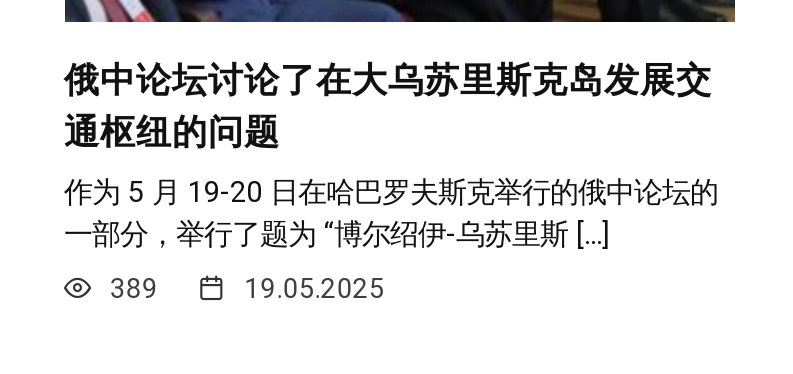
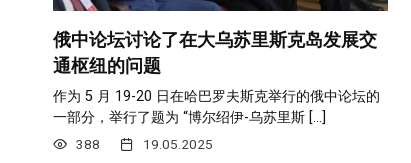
[110,272,158,304] 389 -> [76,136,100,152] 388

